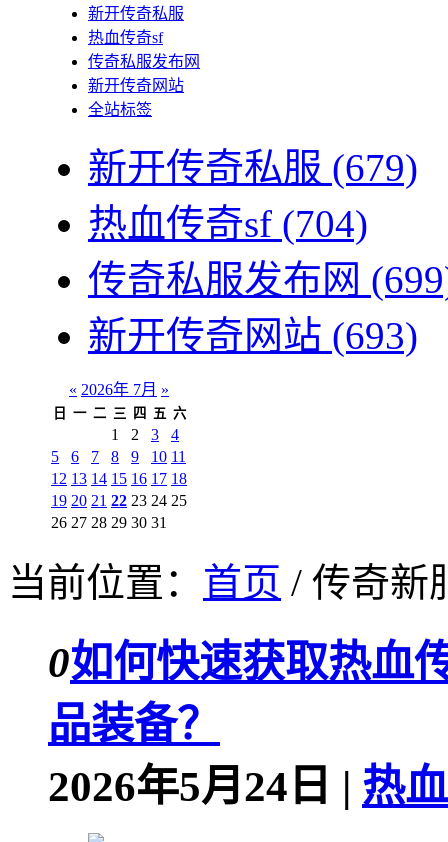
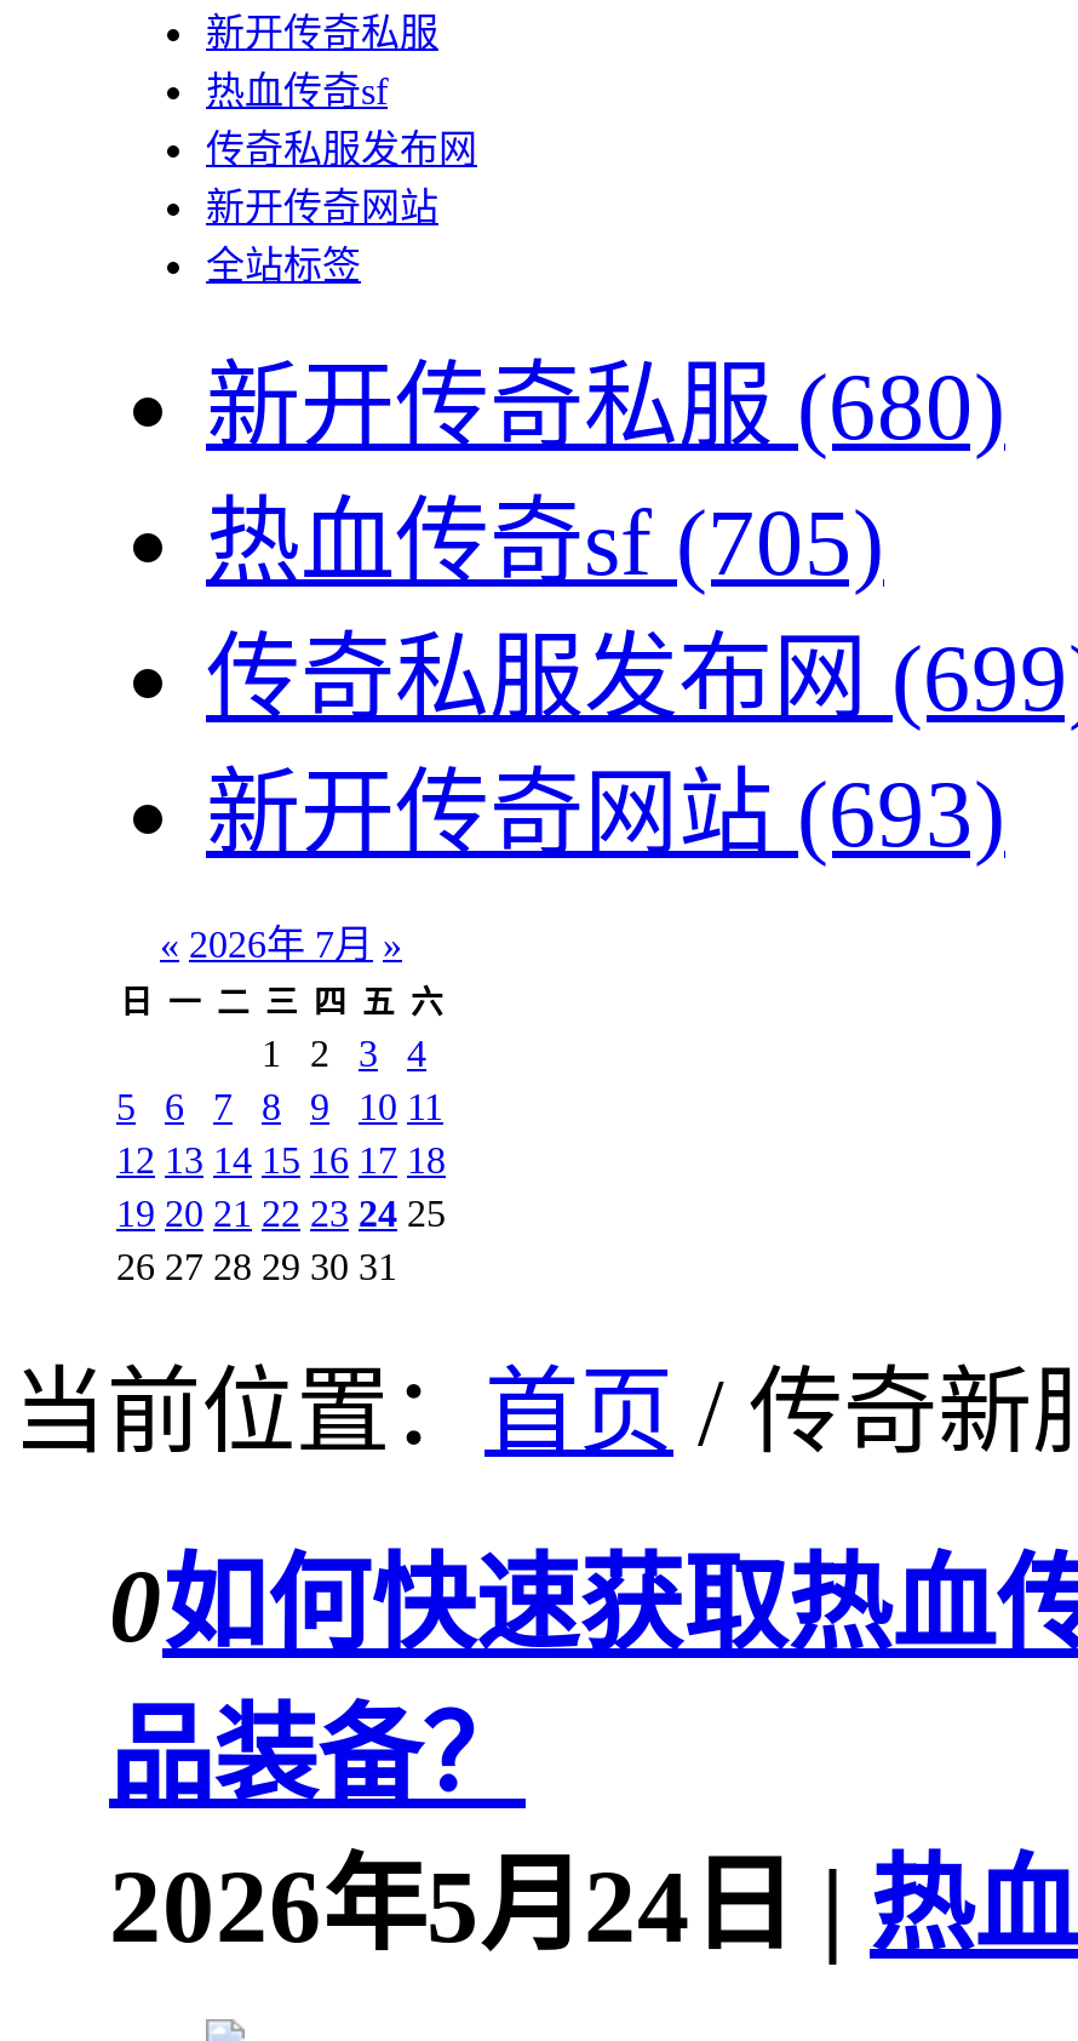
[88,146,418,189] 新开传奇私服(679) -> [206,354,1005,458] 新开传奇私服(680)
[88,202,368,245] 热血传奇sf (704) -> [206,490,884,594] 热血传奇sf (705)

